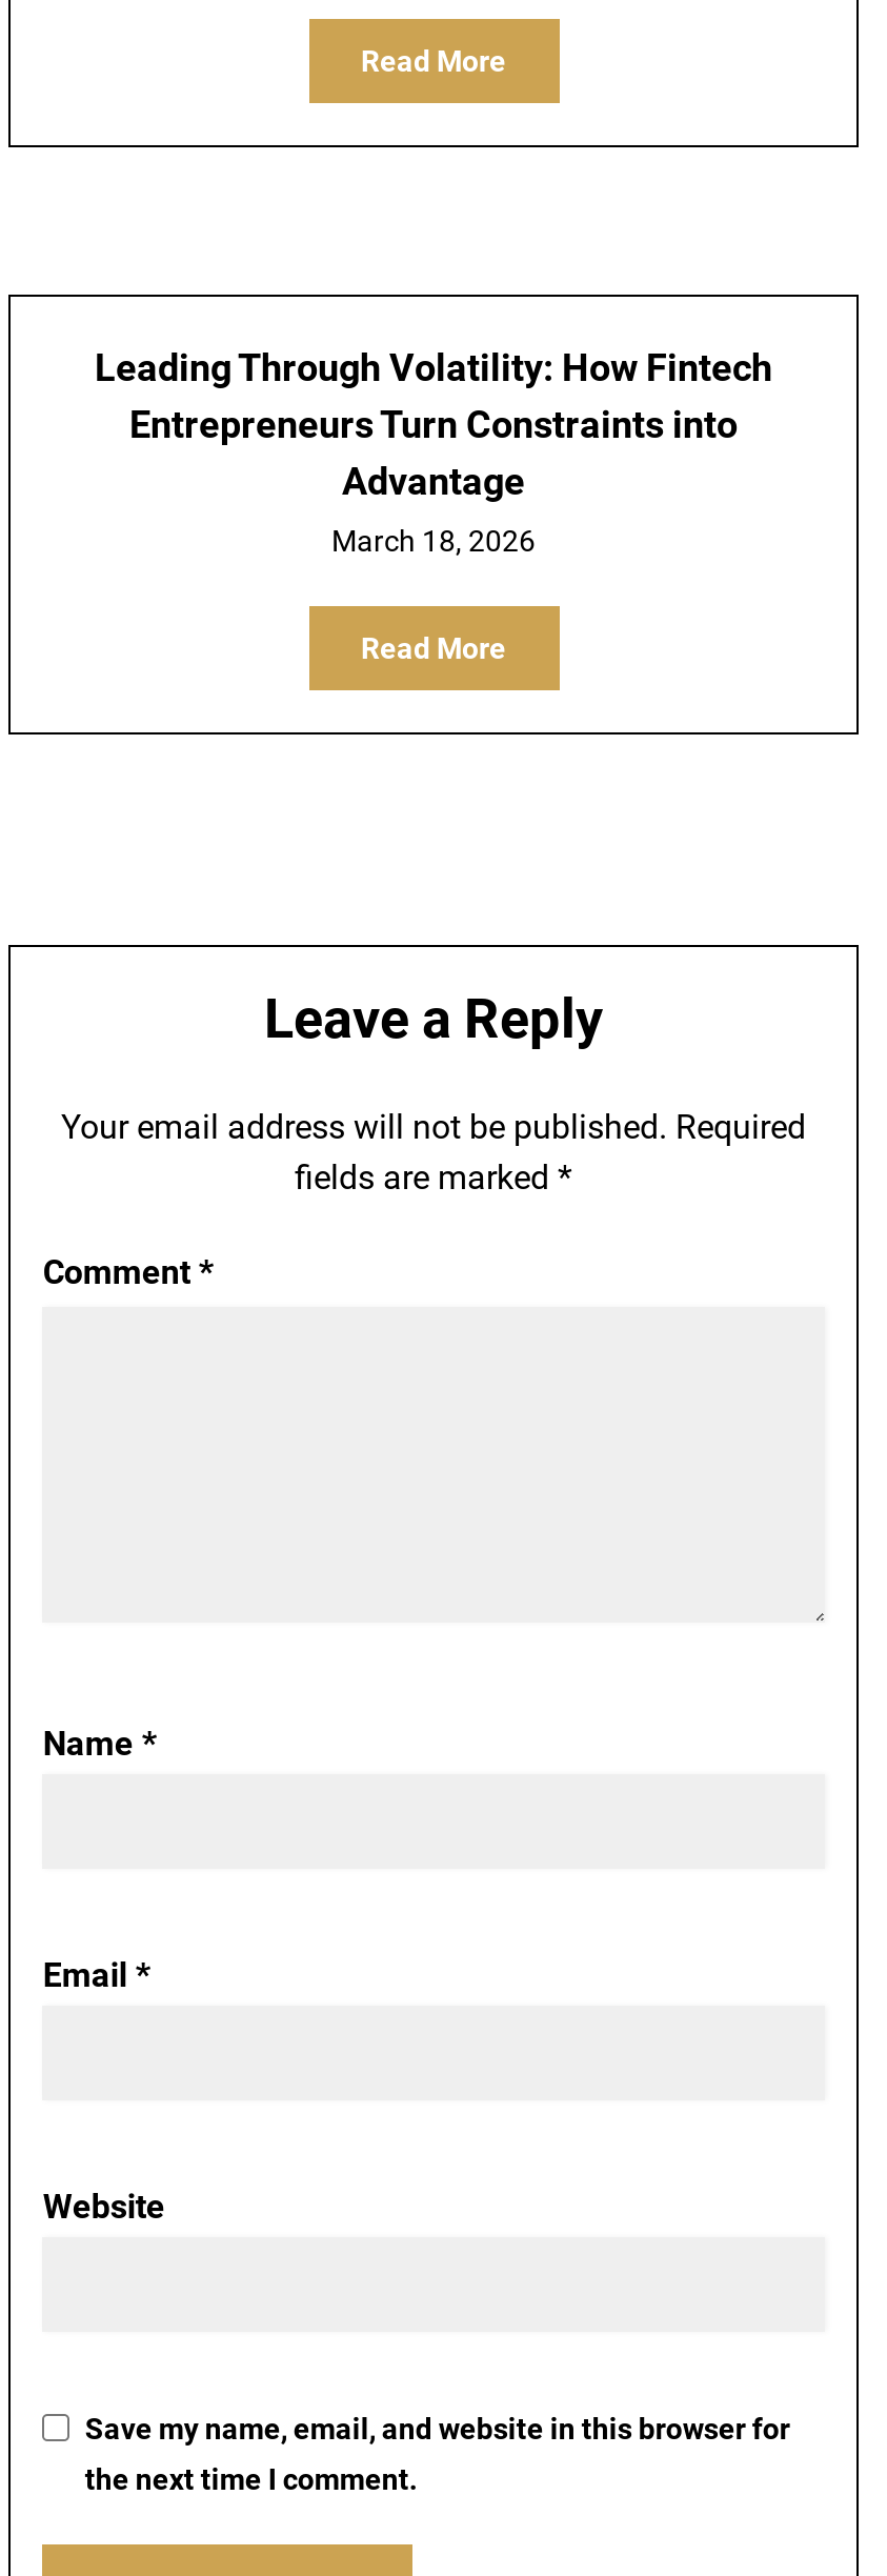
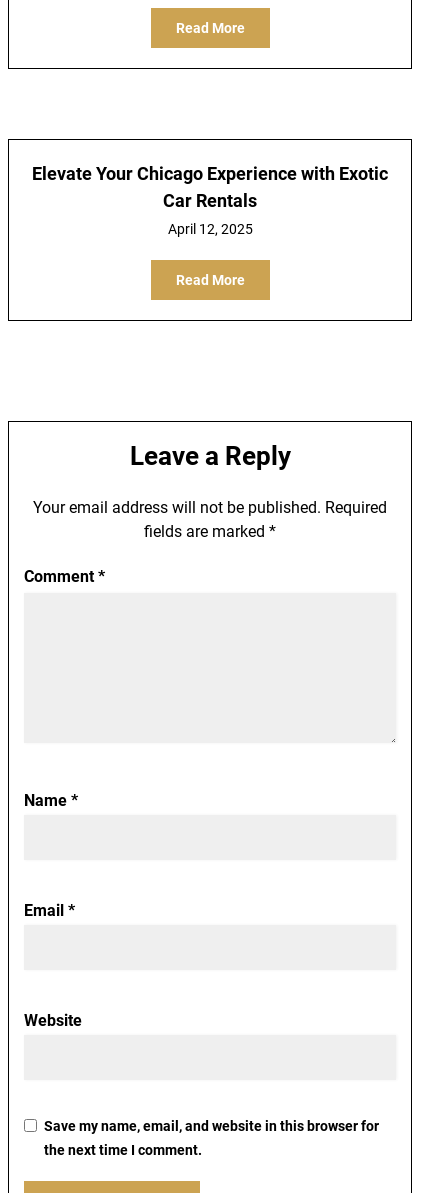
[95,345,772,503] Leading Through Volatility: How Fintech | Entrepreneurs Turn Constraints into | Advantage -> [32,163,388,211] Elevate Your Chicago Experience with Exotic | Car Rentals
[331,524,536,558] March 18, 2026 -> [167,221,252,237] April 12, 2025

